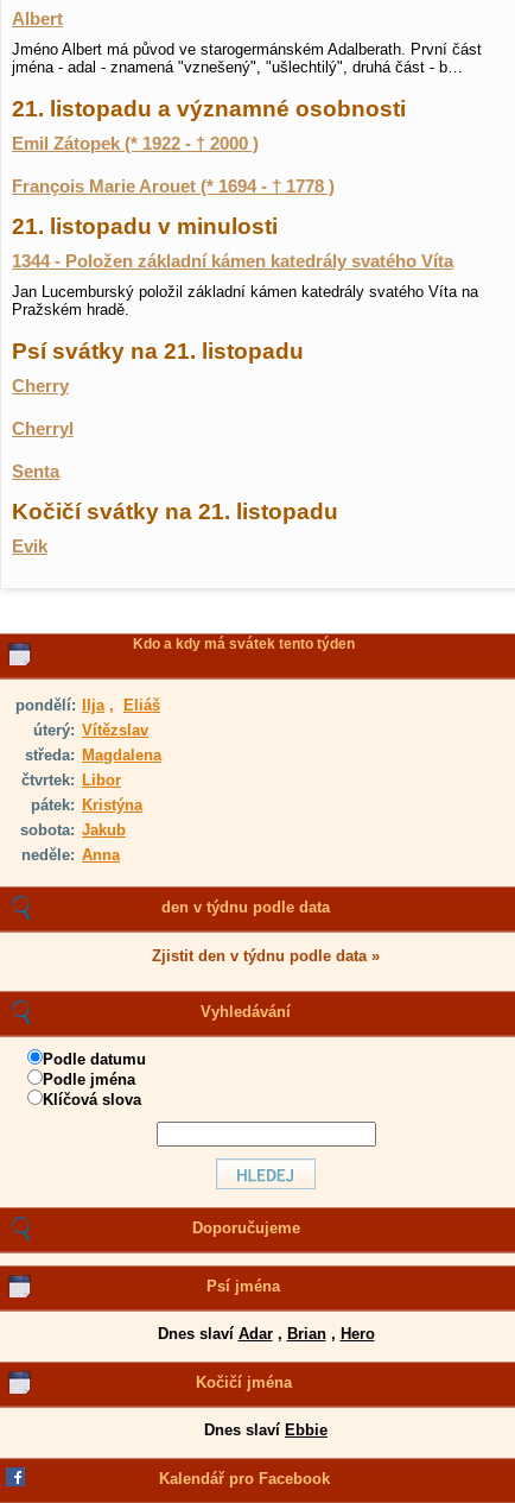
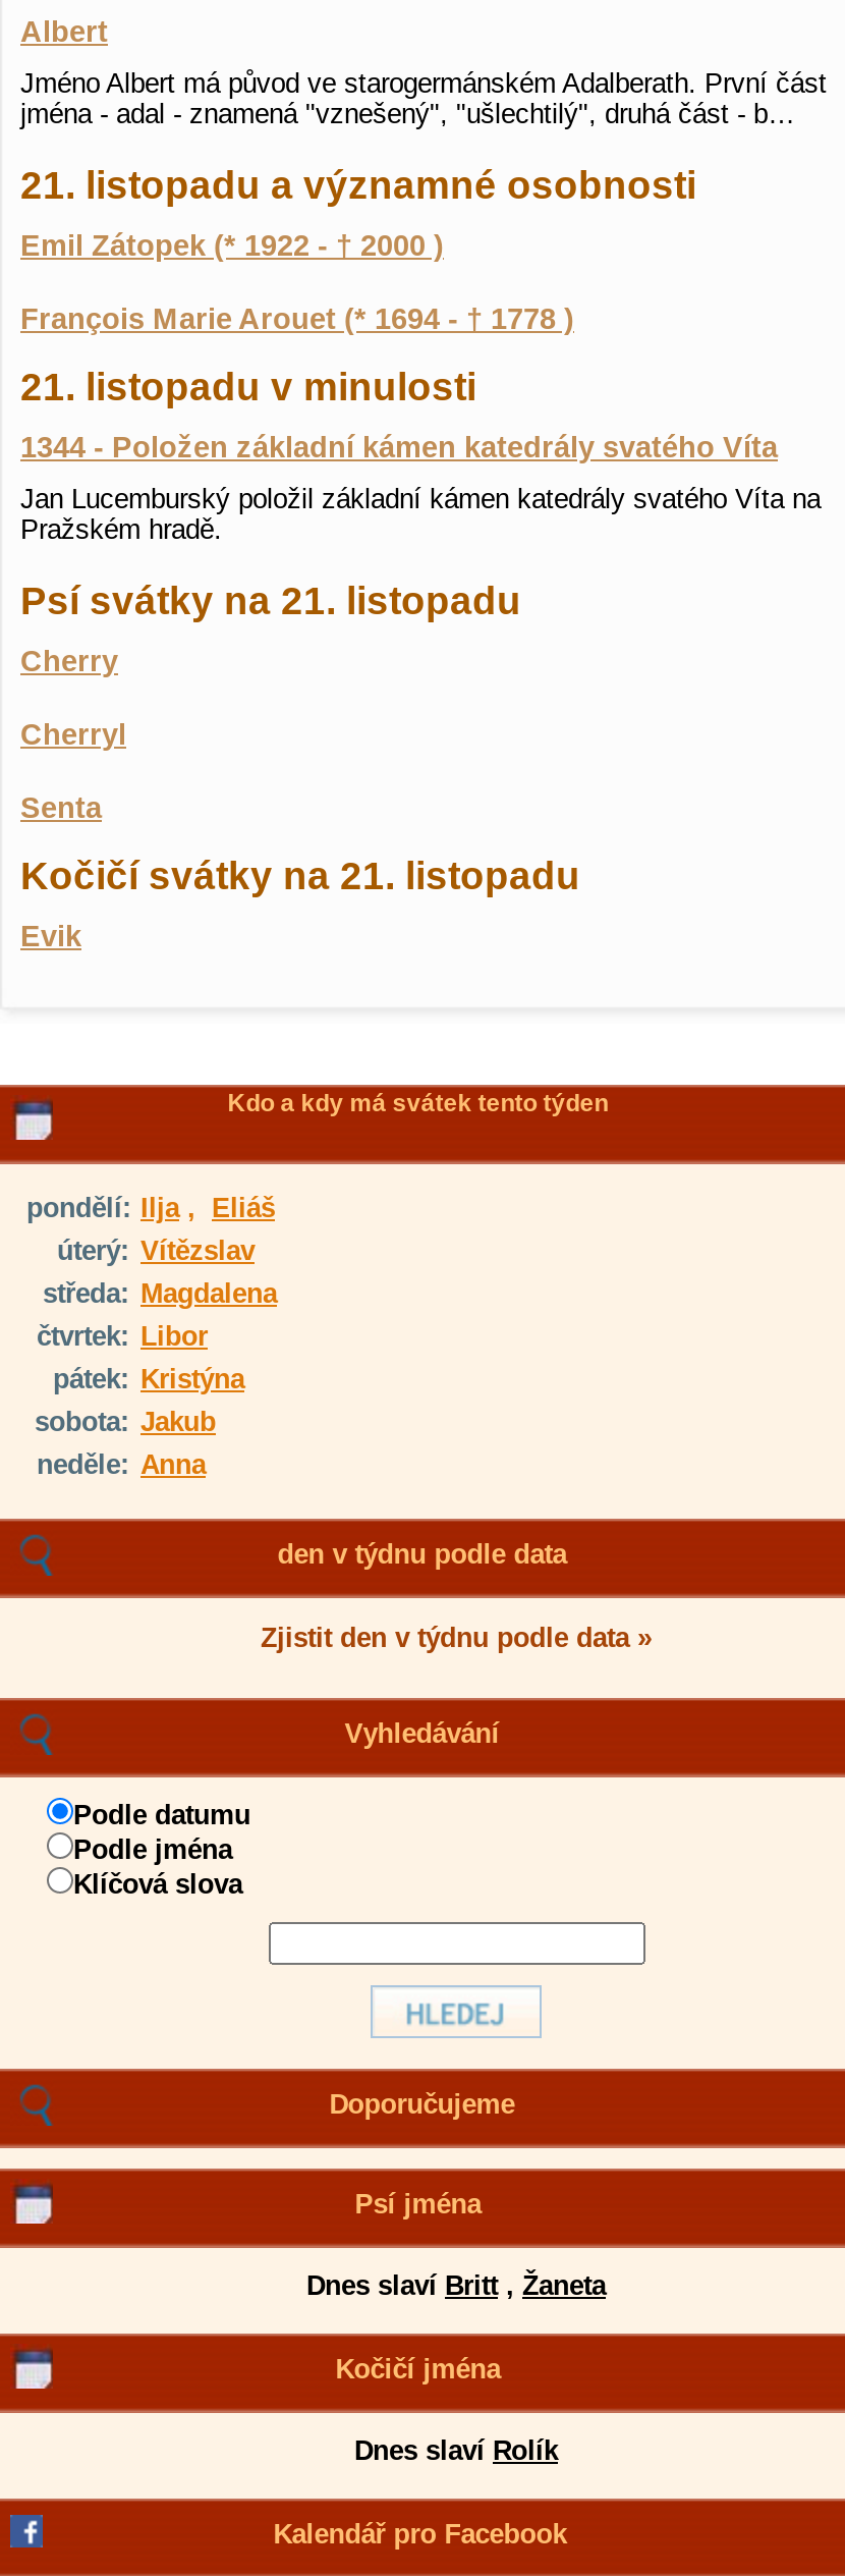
[157,1325,374,1343] Dnes slaví Adar, Brian, Hero -> [306,2270,606,2301] Dnes slaví Britt, Žaneta
[204,1421,328,1439] Dnes slaví Ebbie -> [354,2435,558,2466] Dnes slaví Rolík

